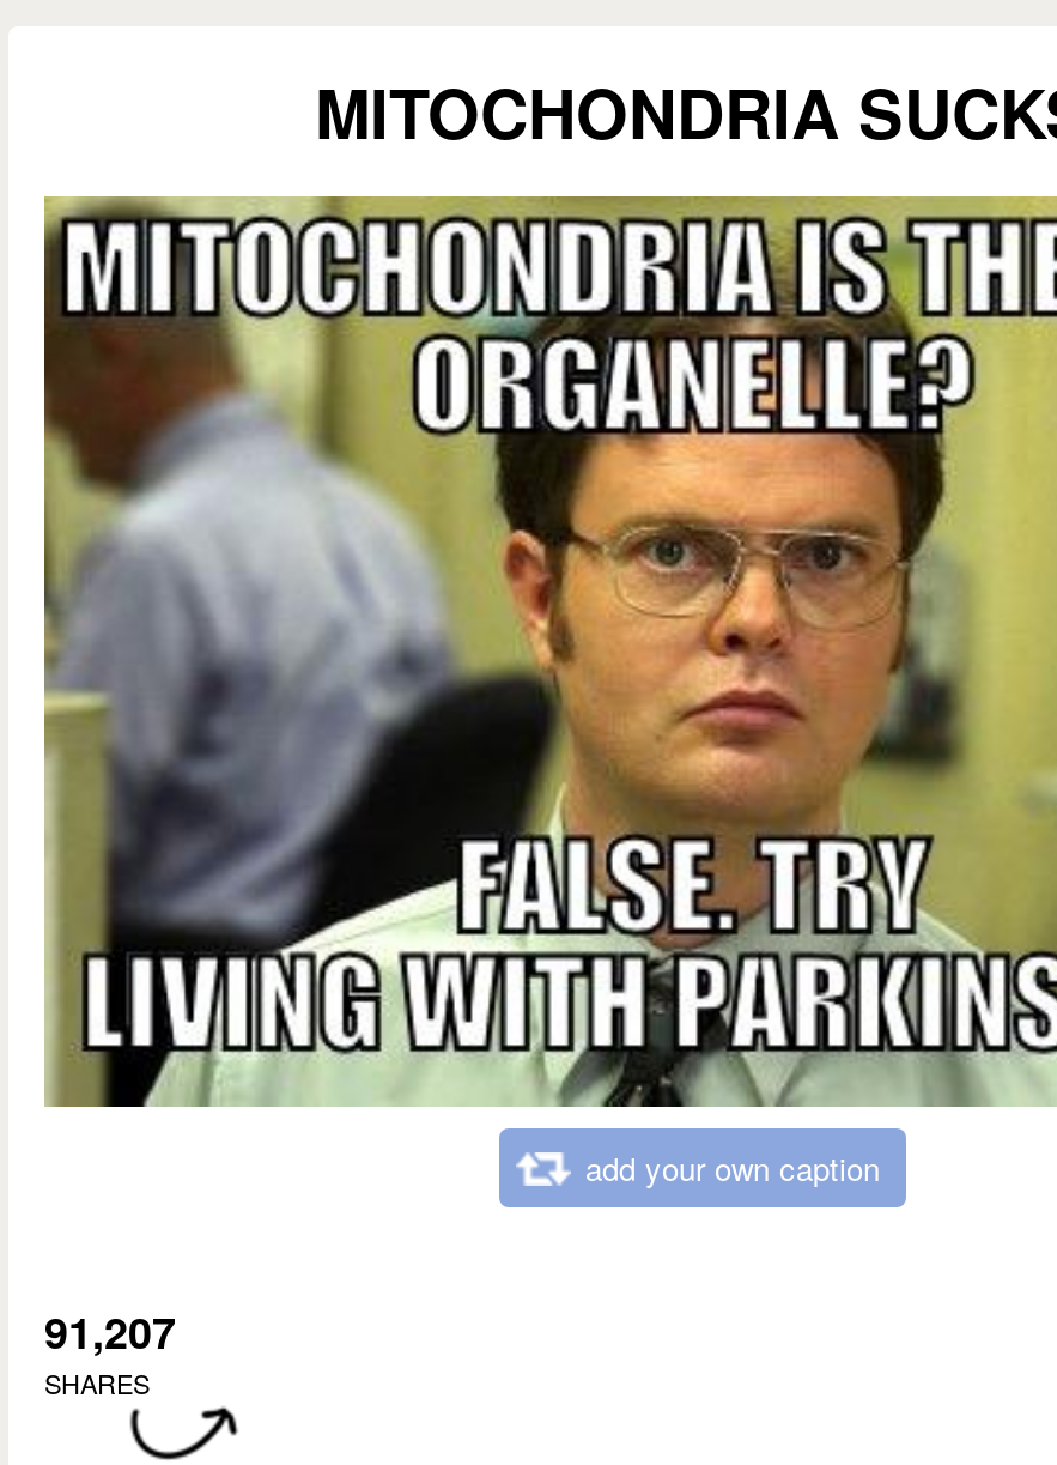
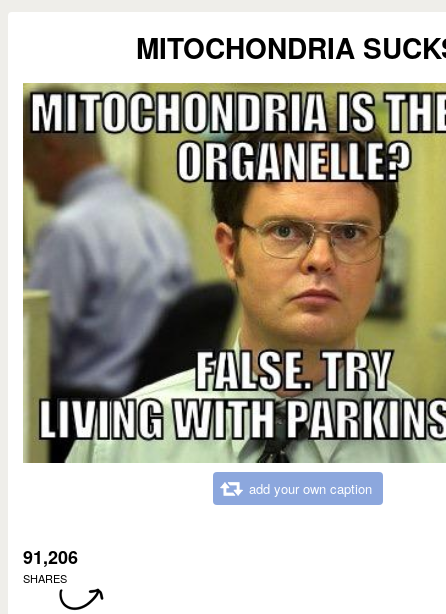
[44,1301,176,1363] 91,207 -> [23,544,78,570] 91,206

